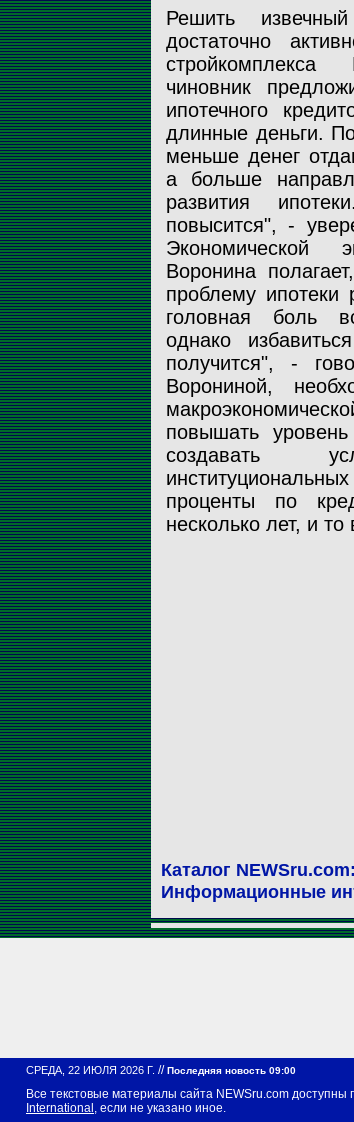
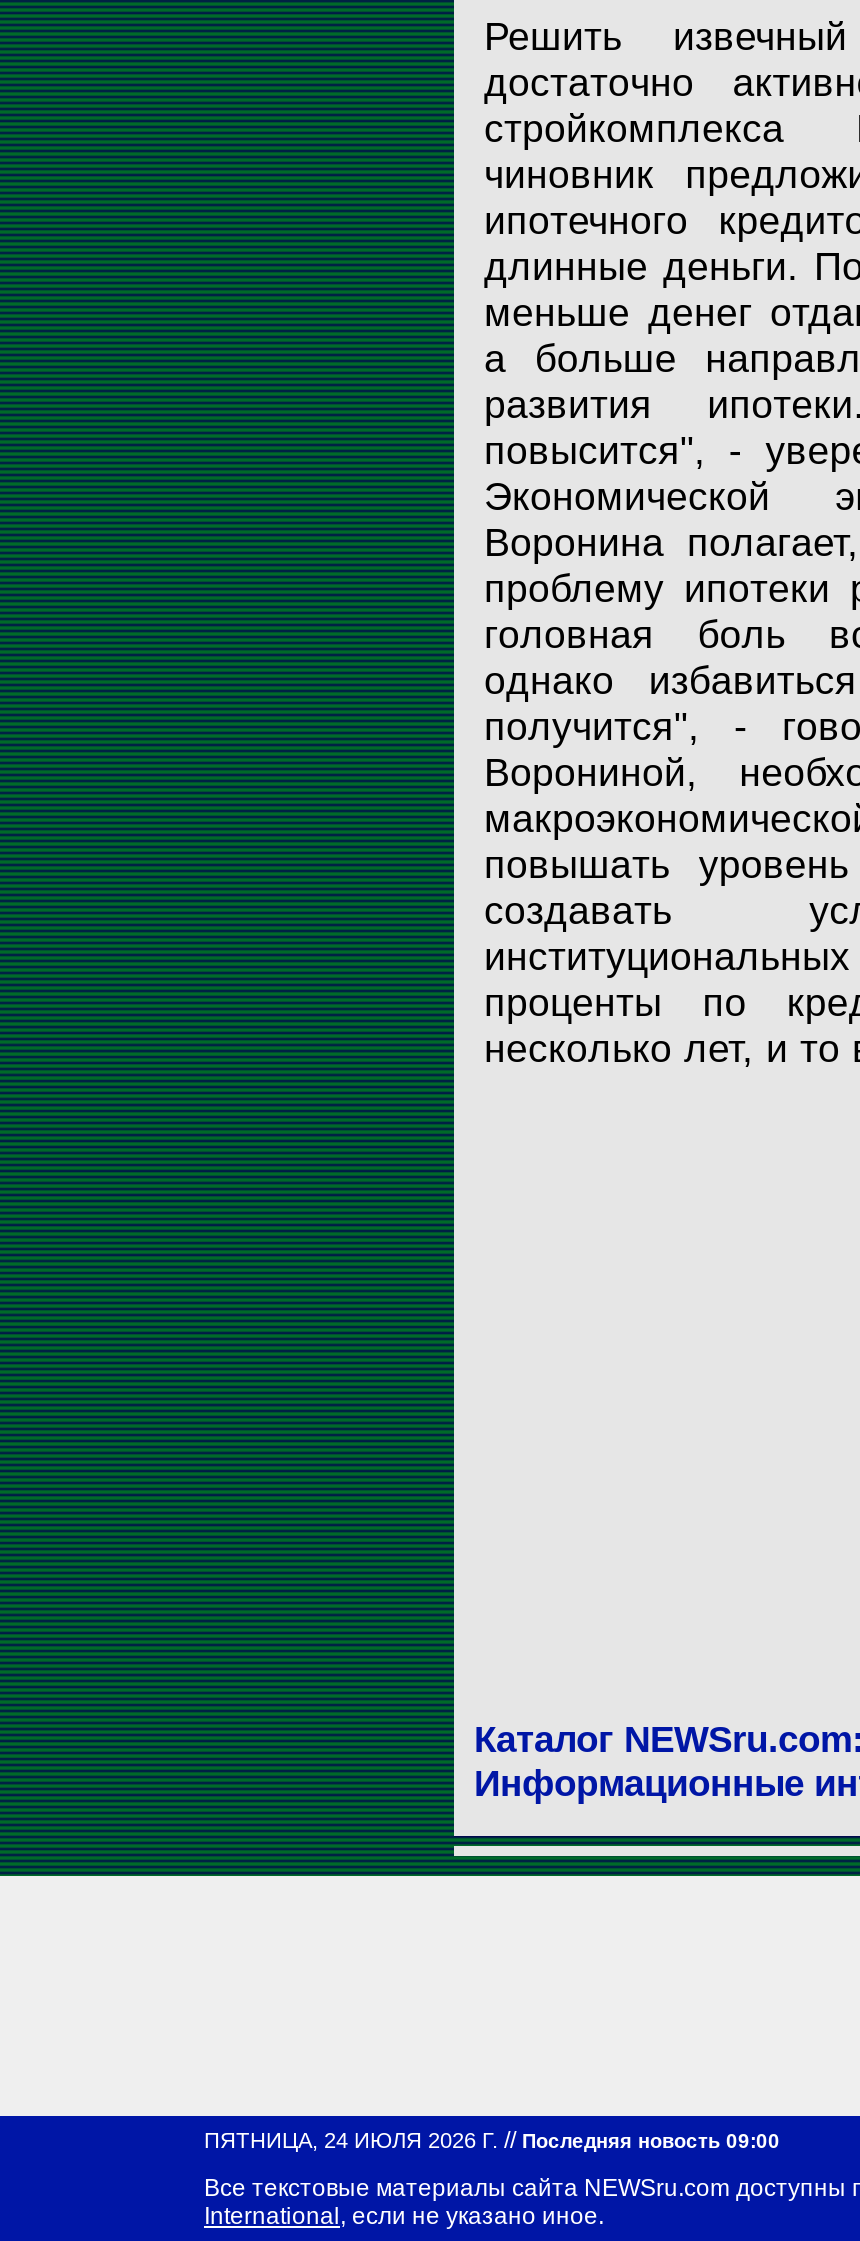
[26,1063,296,1077] СРЕДА, 22 ИЮЛЯ 2026 Г. // Последняя новость 09:00 -> [204,2126,780,2154] ПЯТНИЦА, 24 ИЮЛЯ 2026 Г. // Последняя новость 09:00

